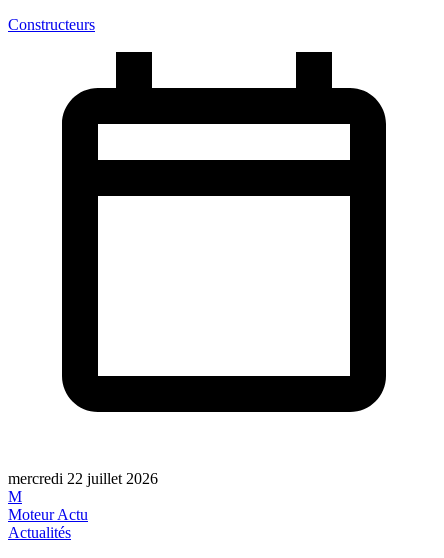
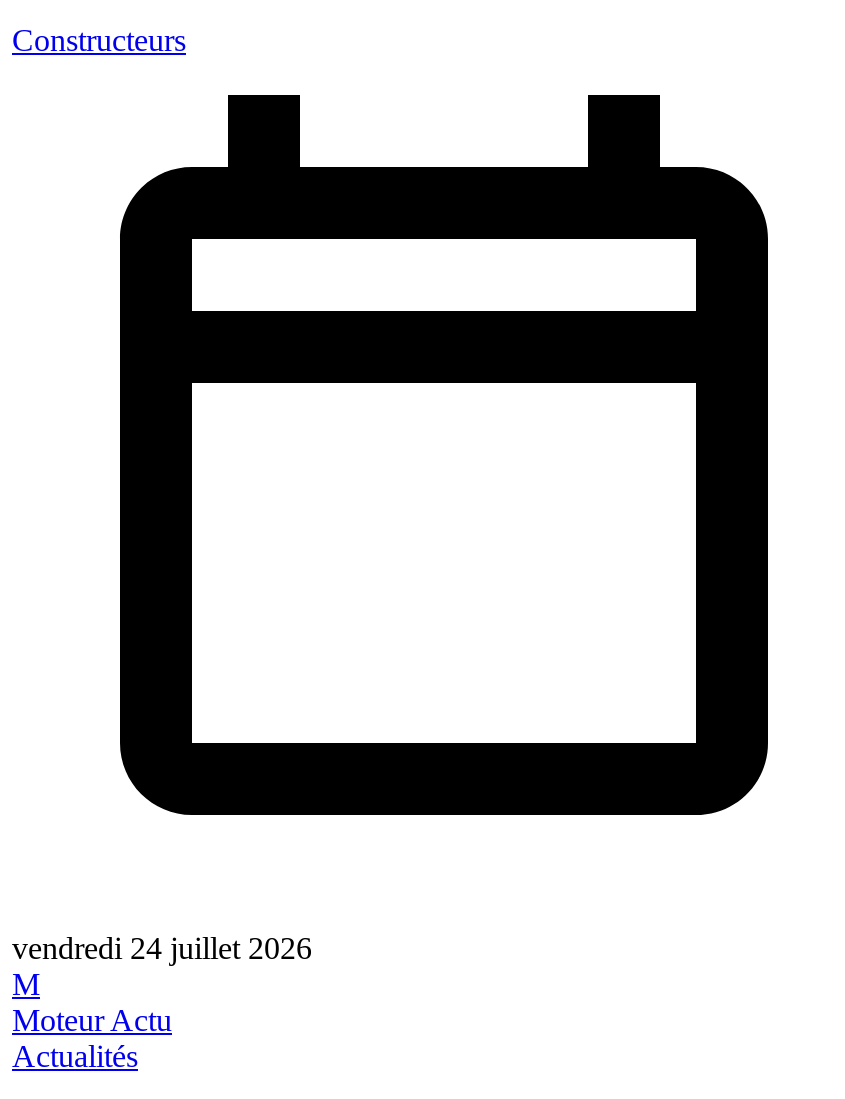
[8,470,158,487] mercredi 22 juillet 2026 -> [12,931,312,965] vendredi 24 juillet 2026

